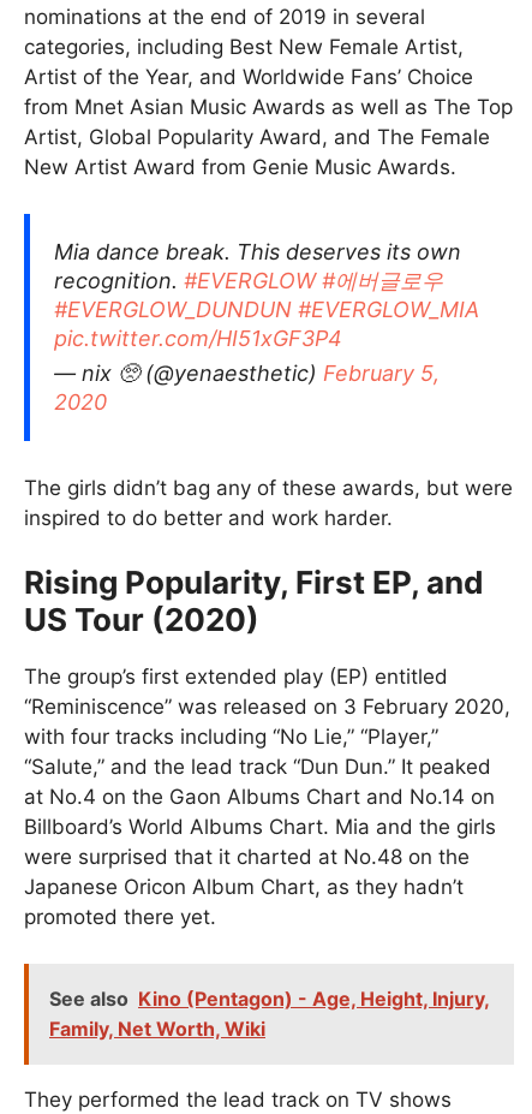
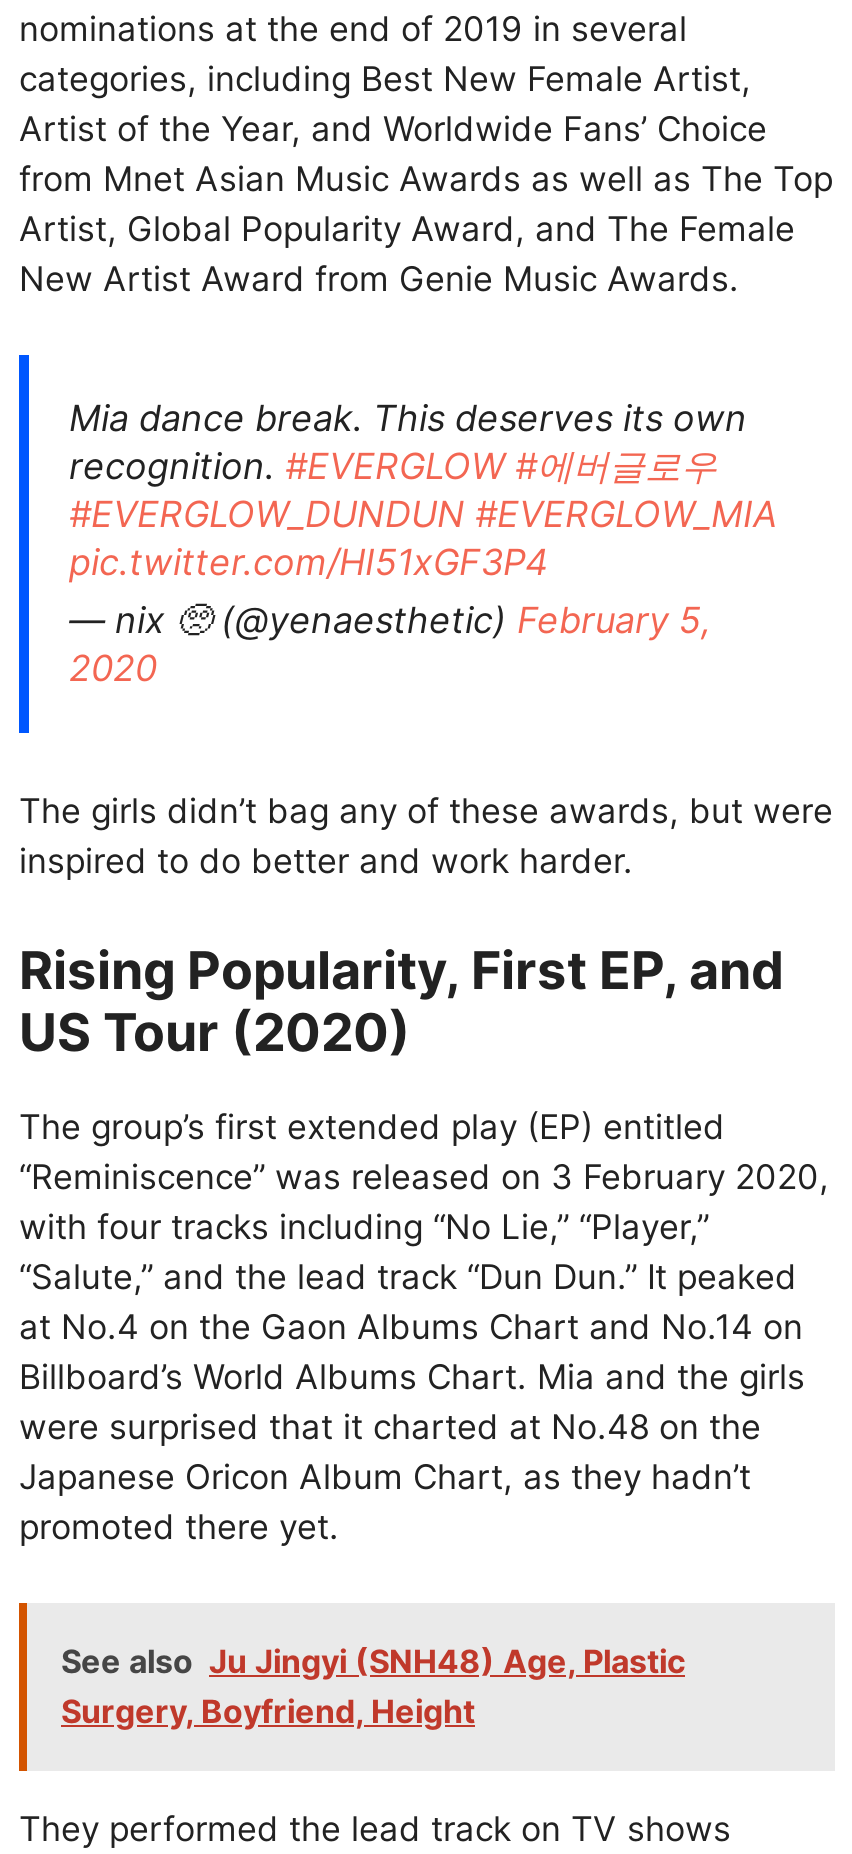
[49,986,490,1040] See also Kino (Pentagon) - Age, Height, Injury, | Family, Net Worth, Wiki -> [61,1641,685,1731] See also Ju Jingyi (SNH48) Age, Plastic | Surgery, Boyfriend, Height

